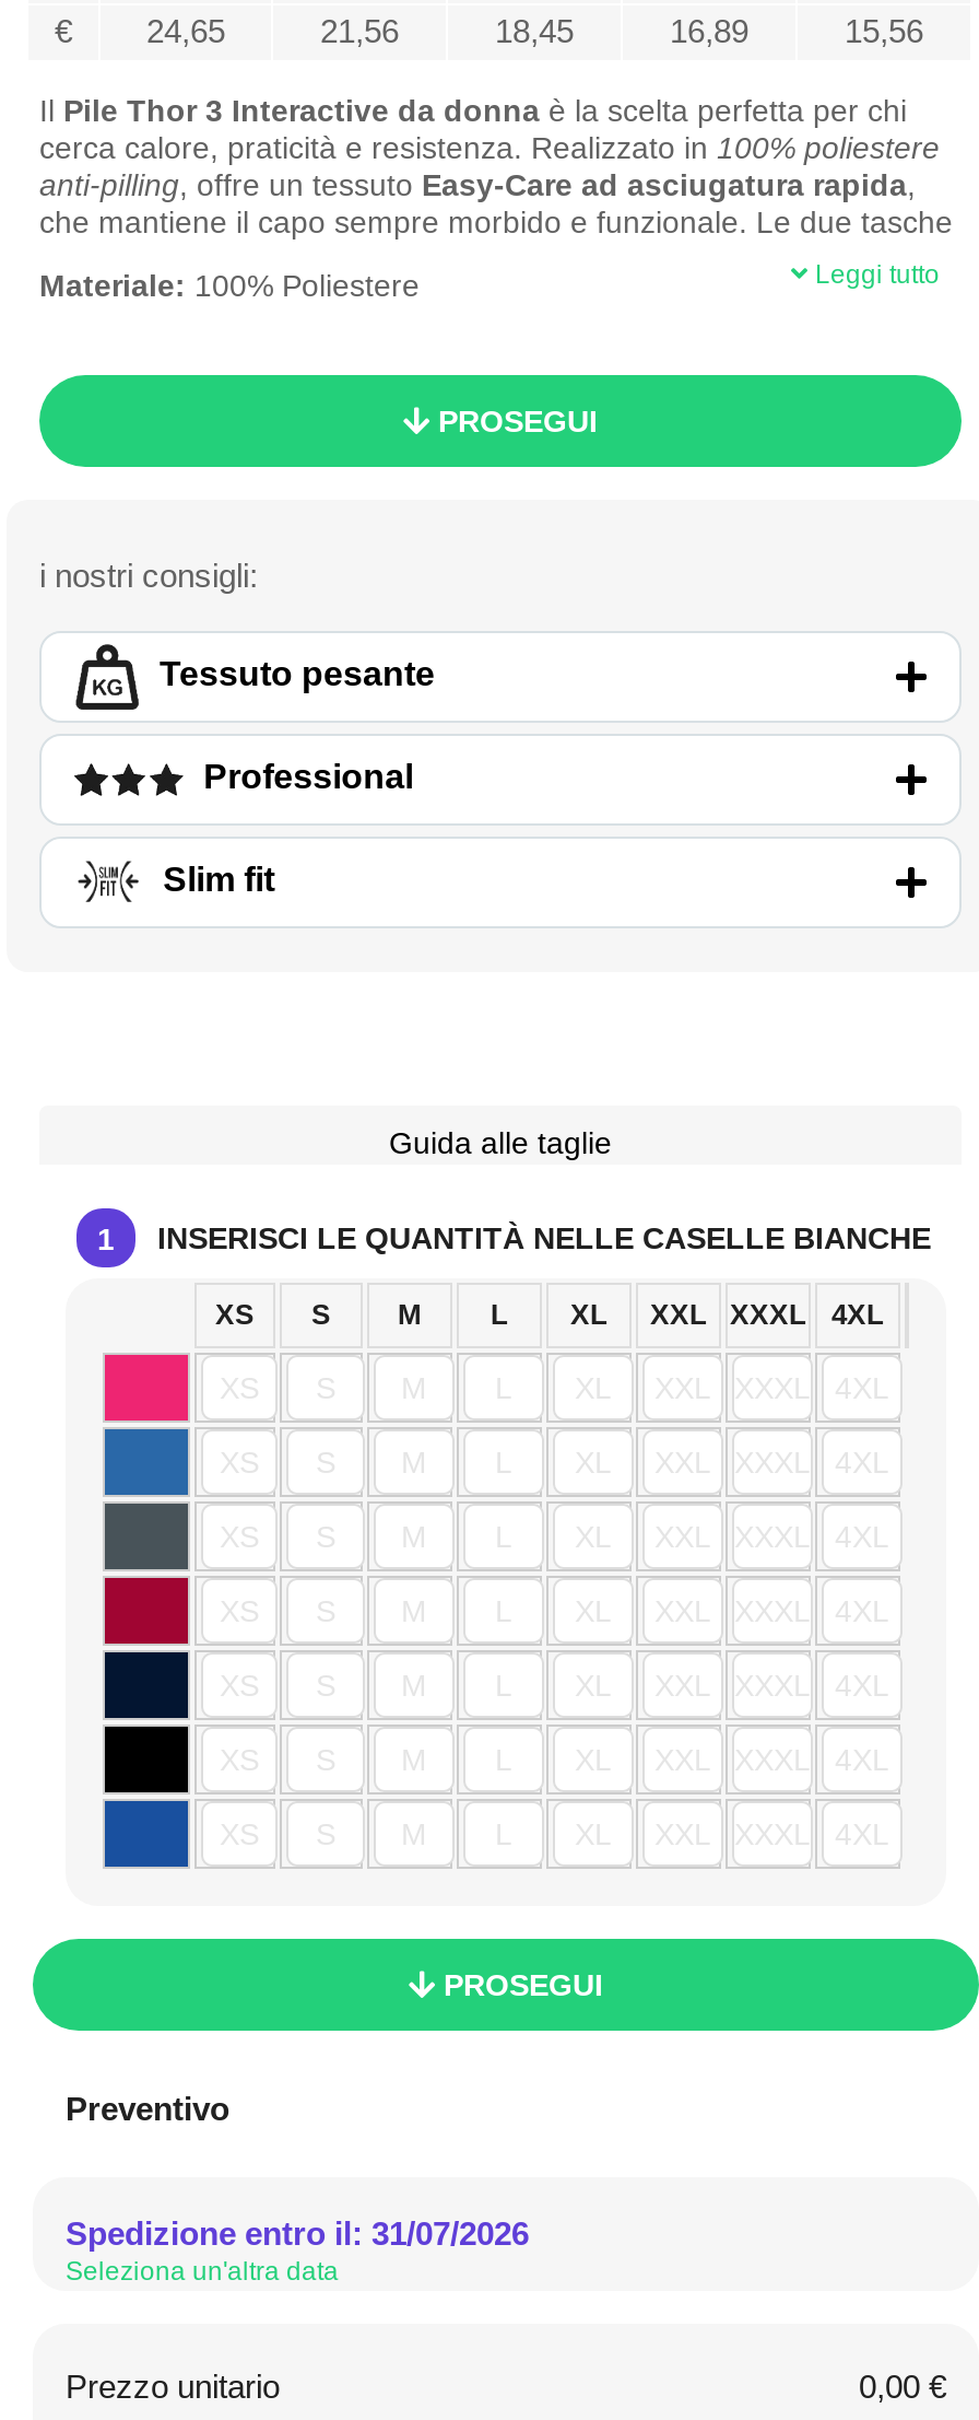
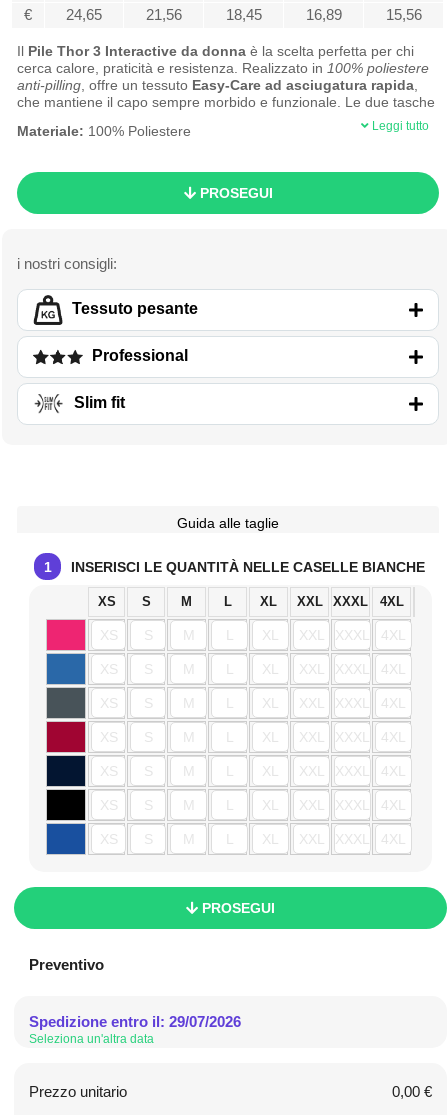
[66,2214,529,2252] Spedizione entro il: 31/07/2026 -> [29,1013,241,1030] Spedizione entro il: 29/07/2026

